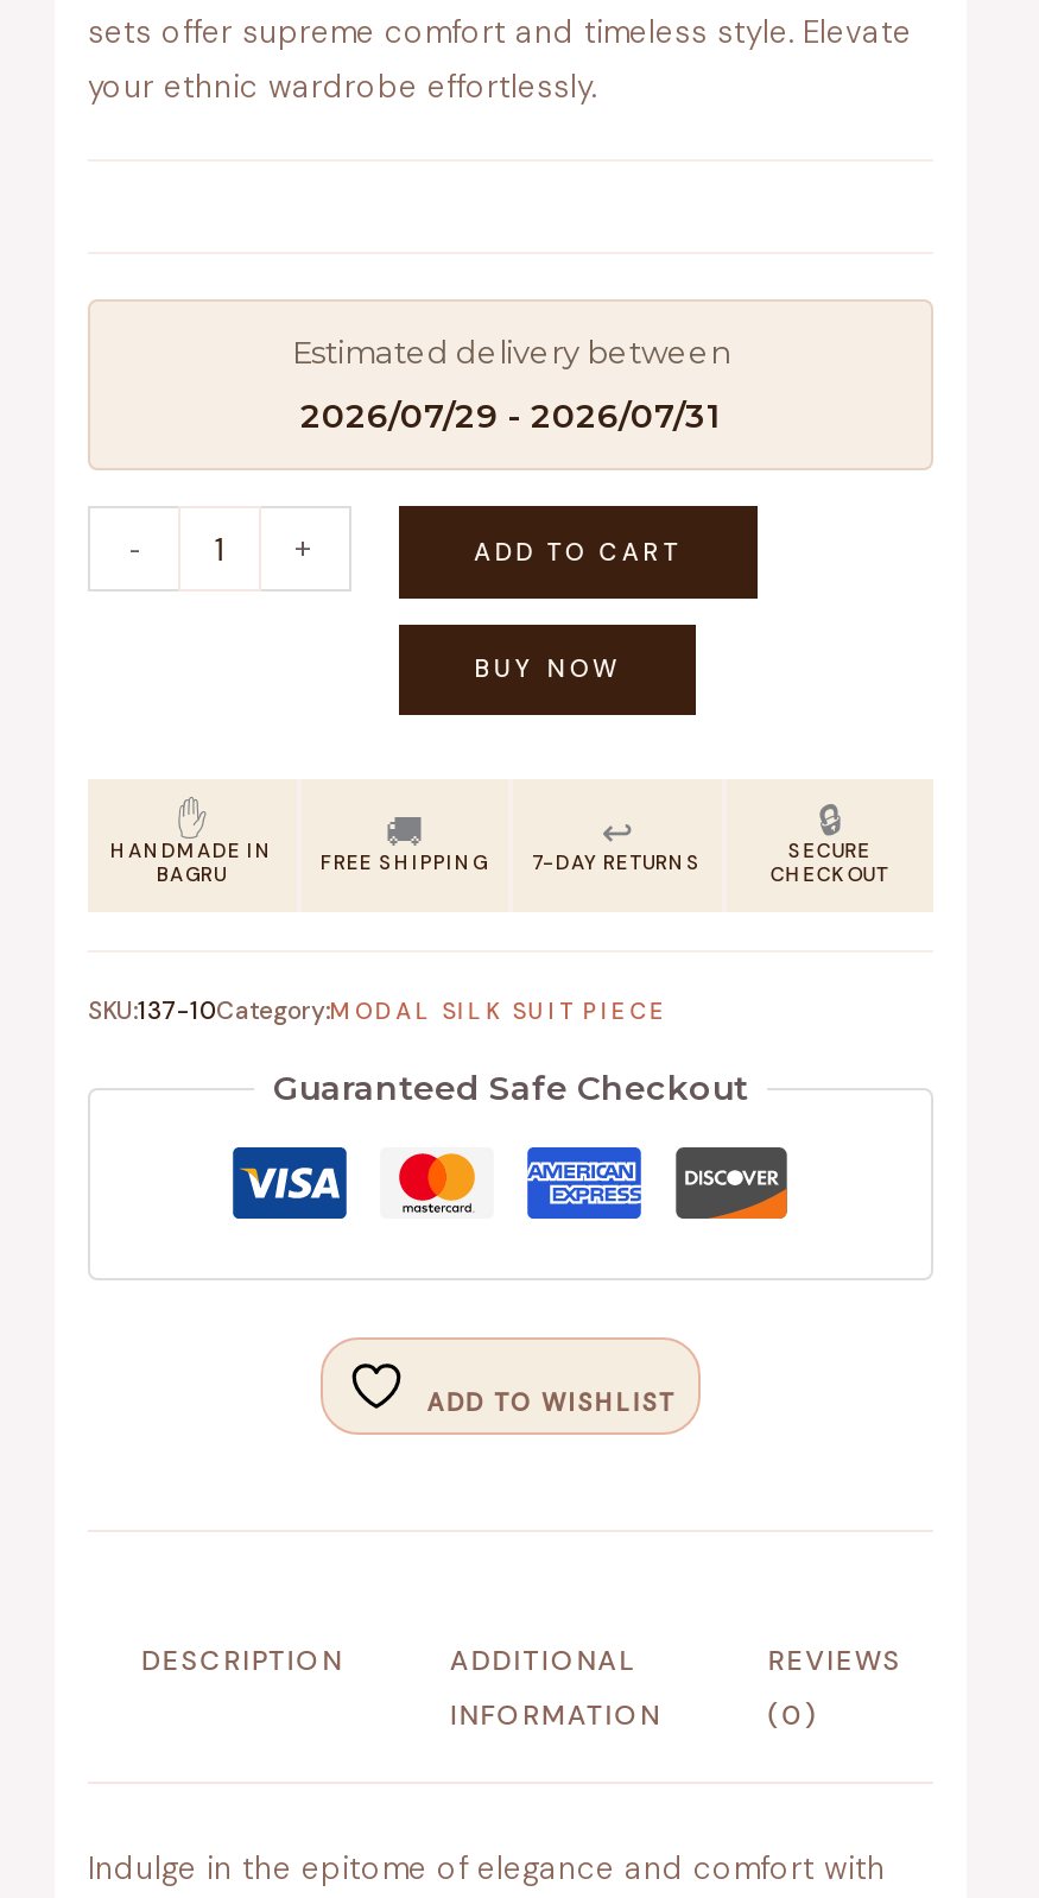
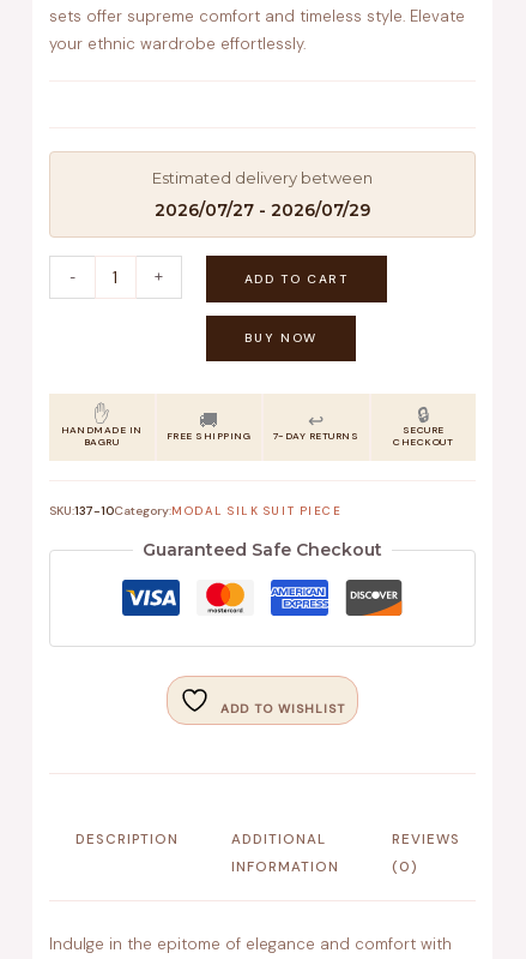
[300,395,721,438] 2026/07/29 - 2026/07/31 -> [155,200,370,221] 2026/07/27 - 2026/07/29

